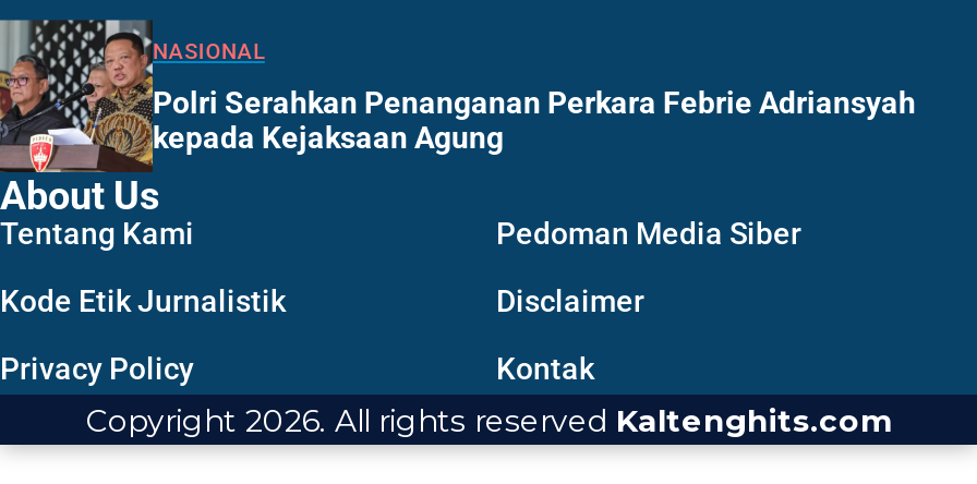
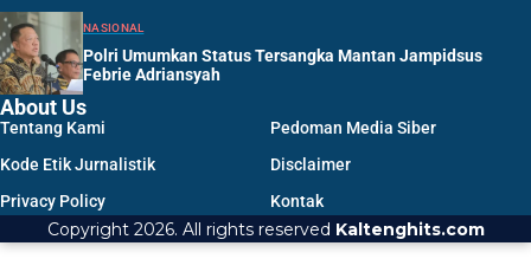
[7,19,916,169] [image] | Polri Serahkan Penanganan Perkara Febrie Adriansyah | kepada Kejaksaan Agung -> [4,11,482,92] [image] | Polri Umumkan Status Tersangka Mantan Jampidsus | Febrie Adriansyah

